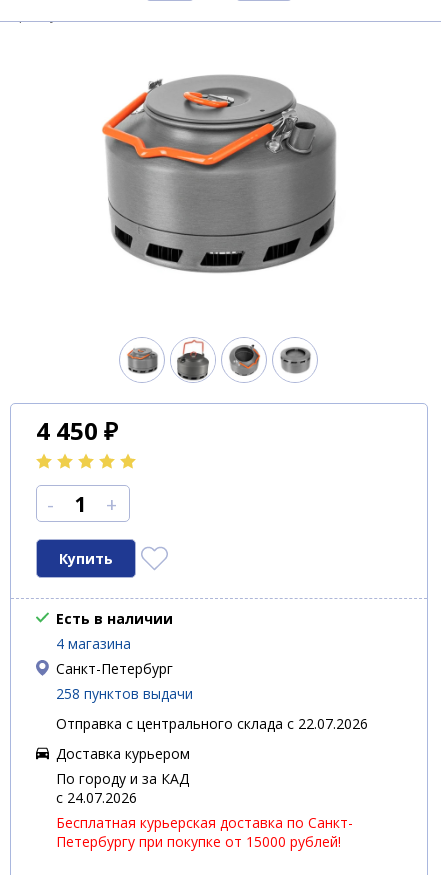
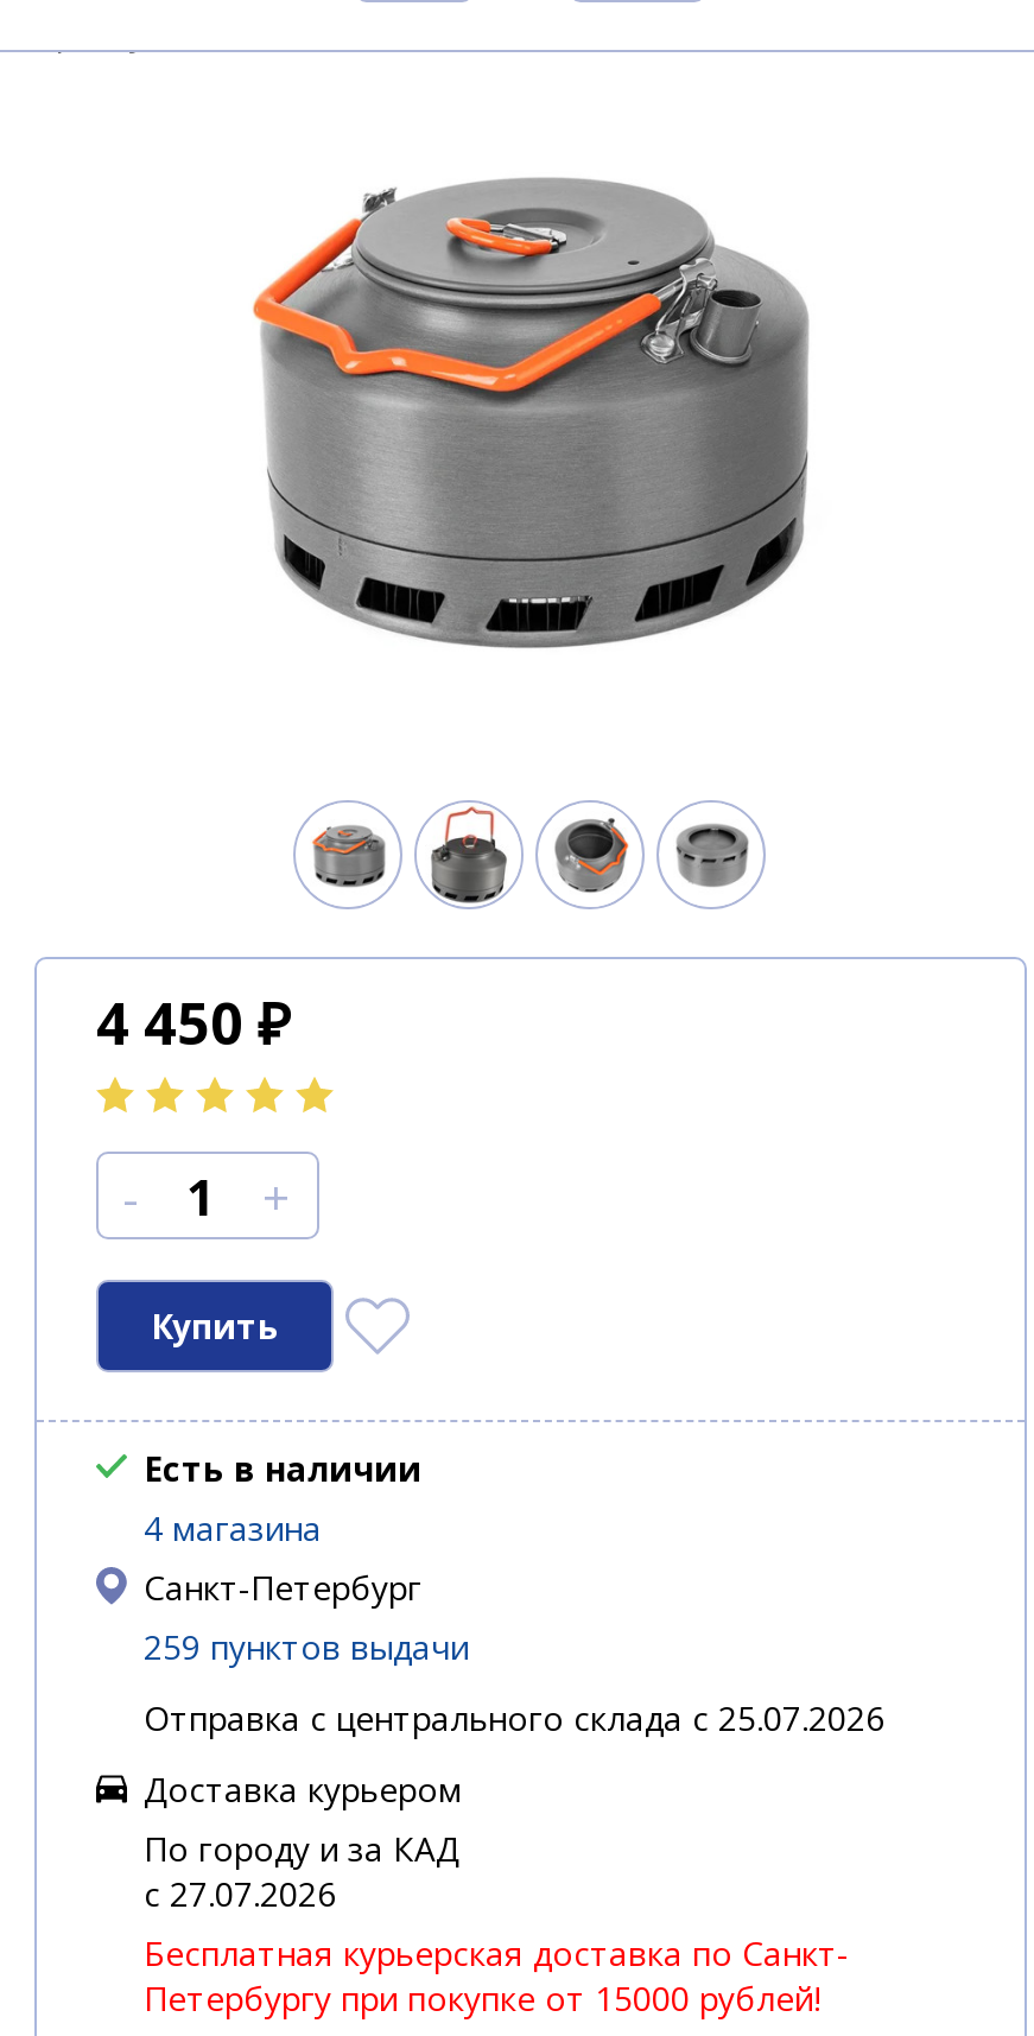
[56,684,193,703] 258 пунктов выдачи -> [144,1624,469,1669] 259 пунктов выдачи
[56,714,368,733] Отправка с центрального склада с 22.07.2026 -> [144,1695,884,1740] Отправка с центрального склада с 25.07.2026
[56,788,137,807] c 24.07.2026 -> [144,1871,336,1916] c 27.07.2026

